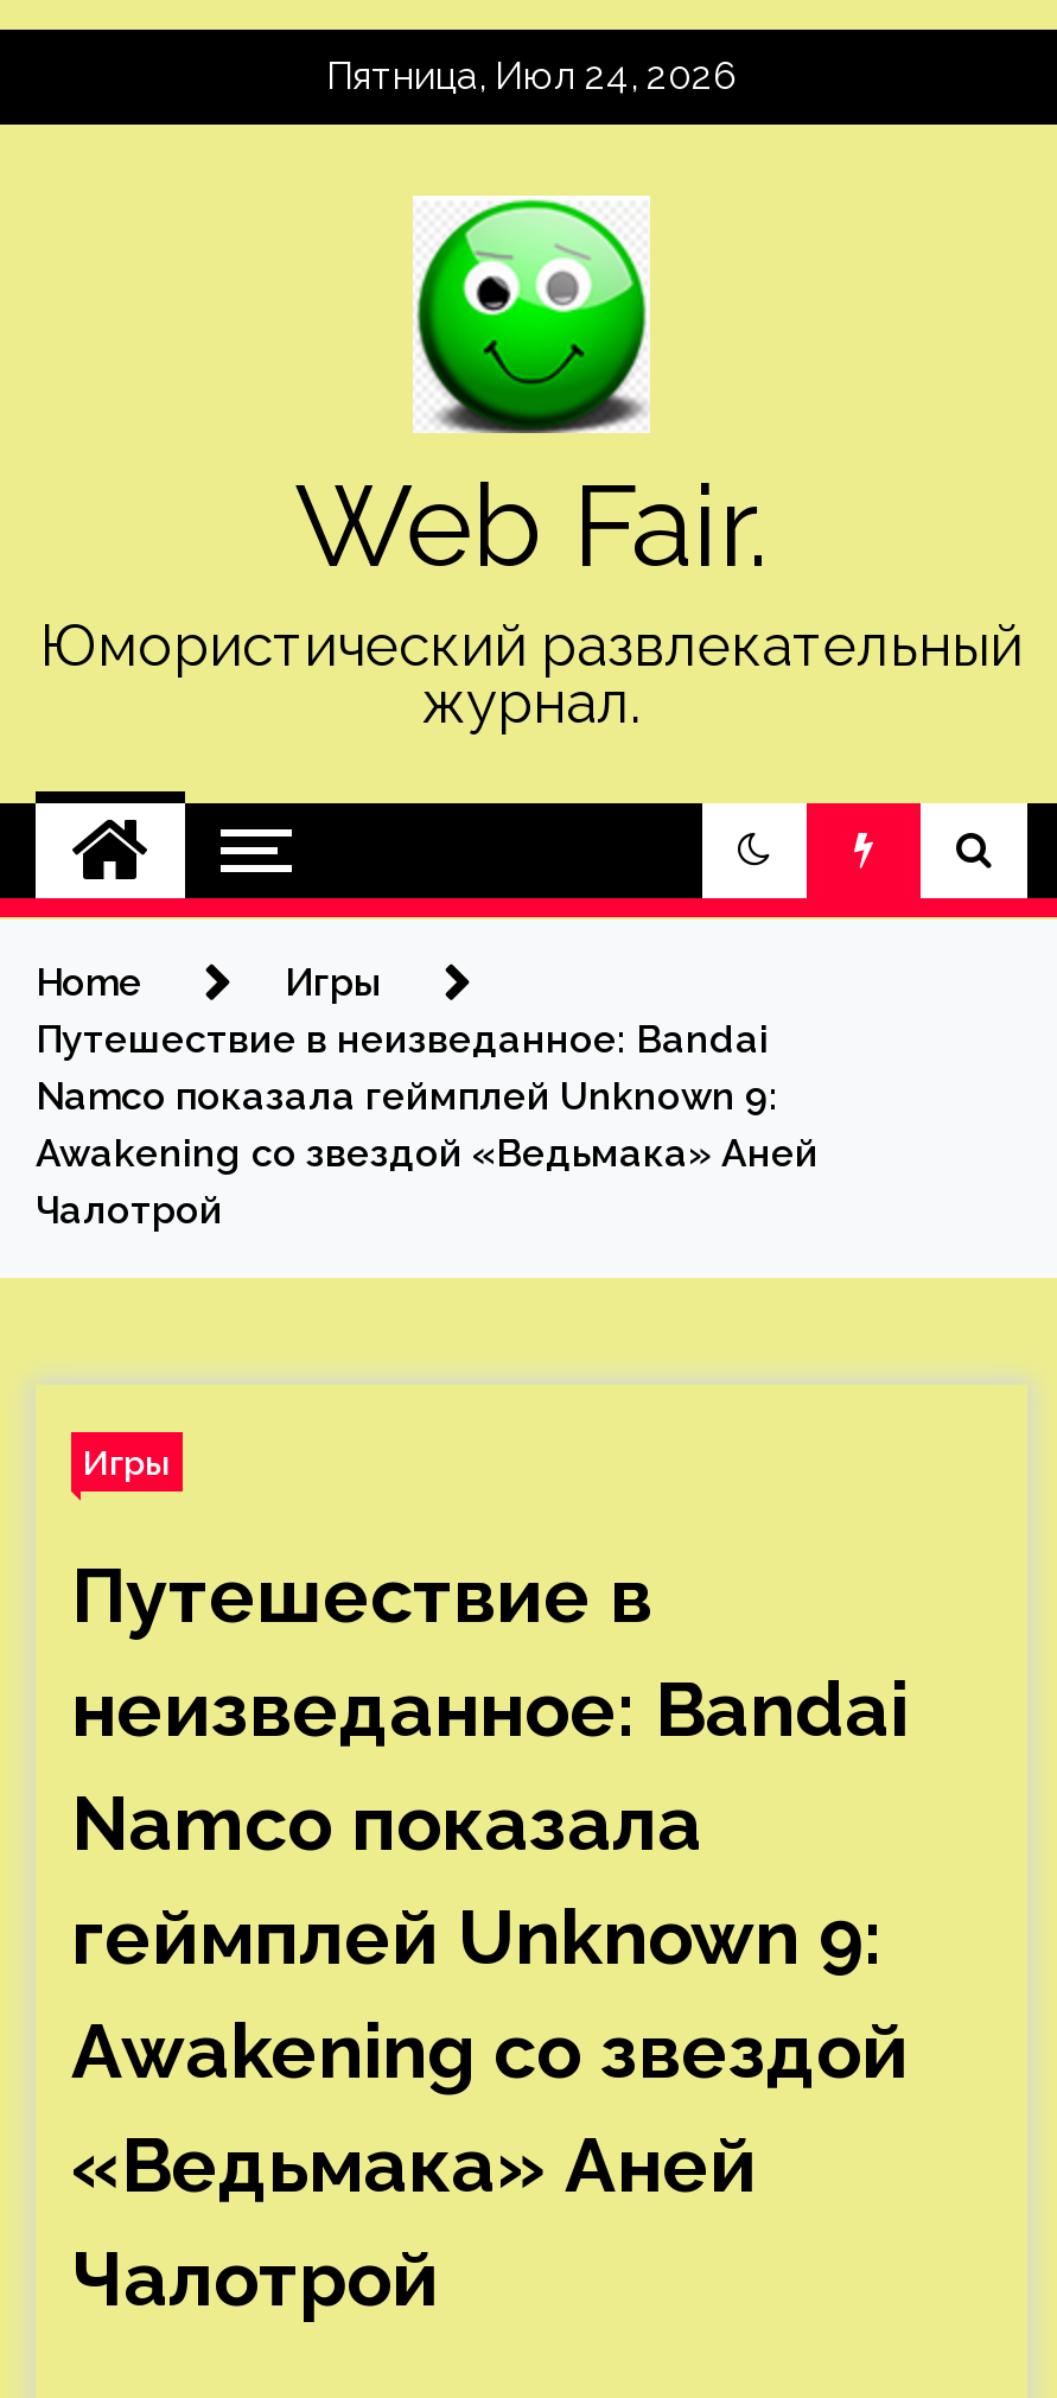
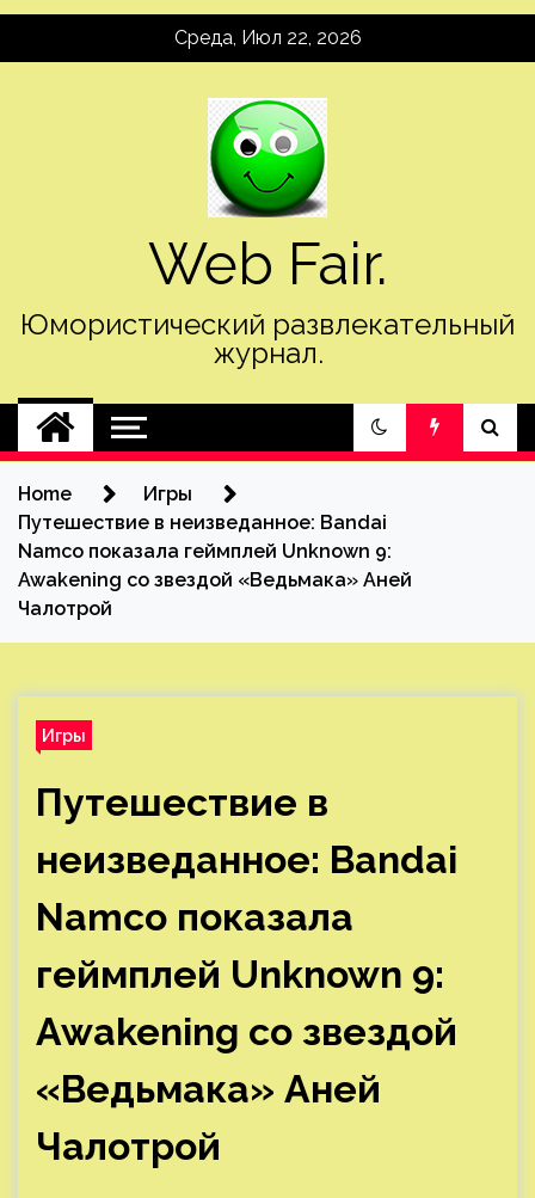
[326,53,737,98] Пятница, Июл 24, 2026 -> [174,26,361,49] Среда, Июл 22, 2026

